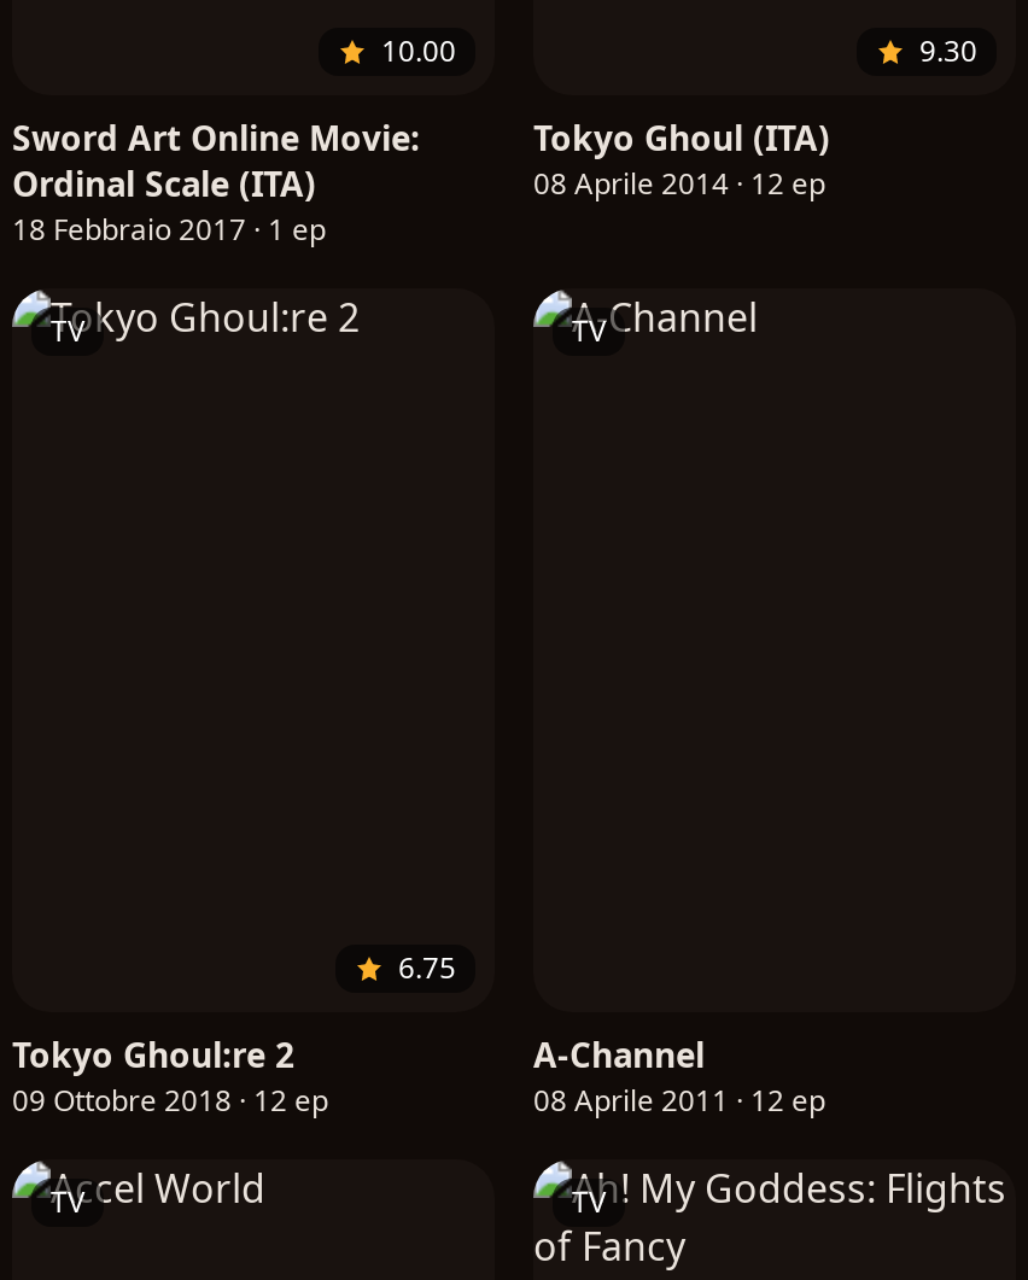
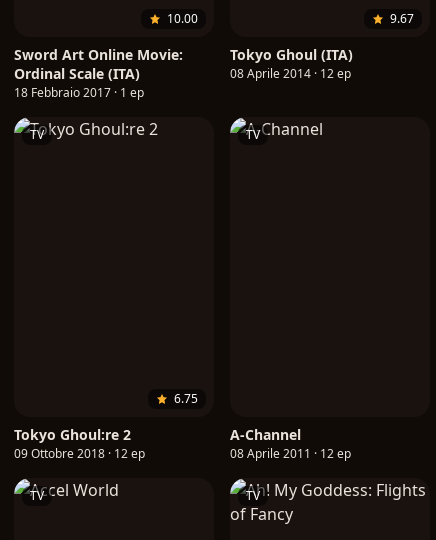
[919,30,977,71] 9.30 -> [390,10,414,27] 9.67

